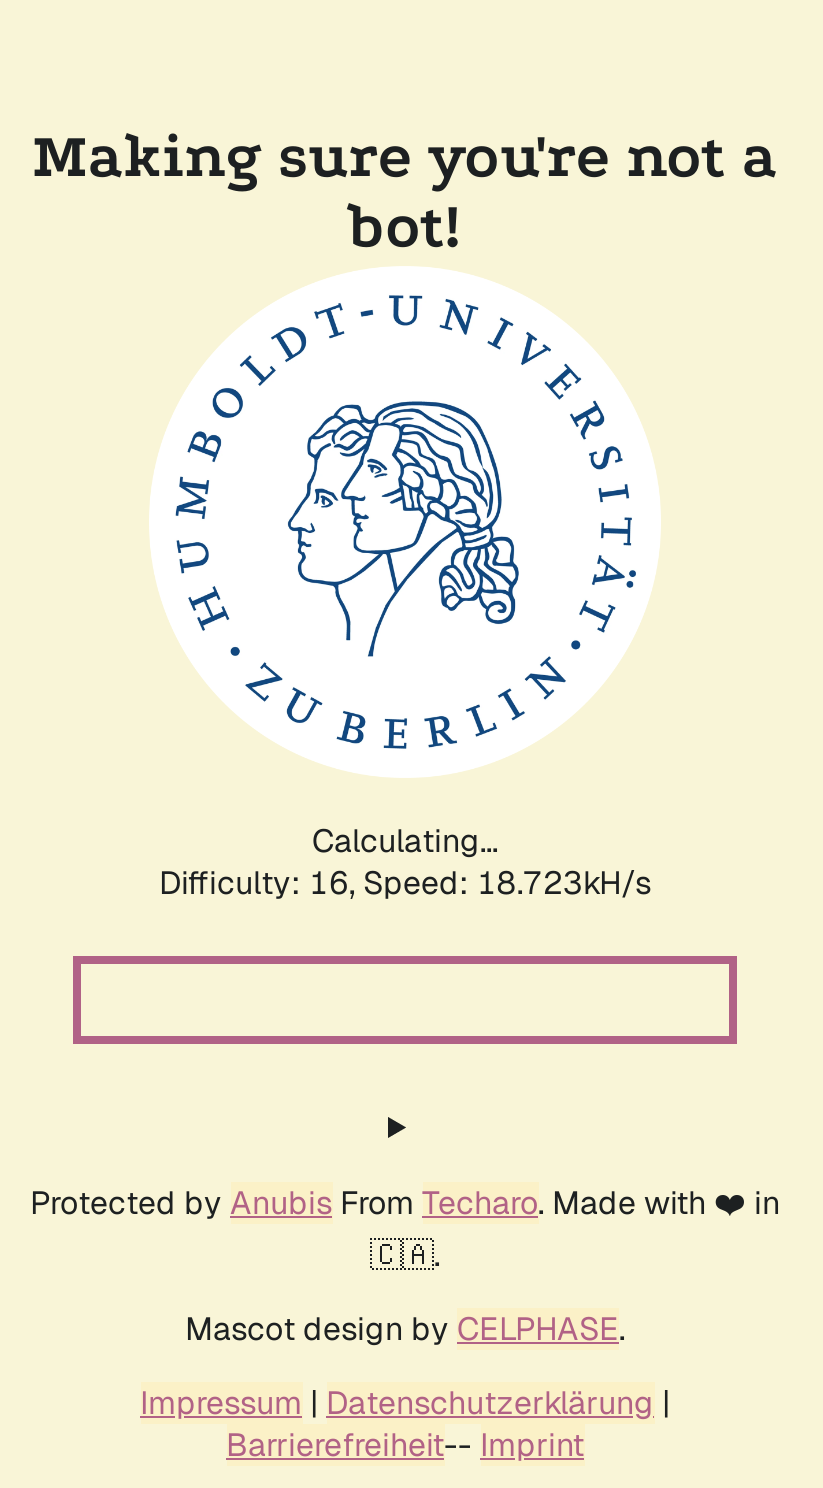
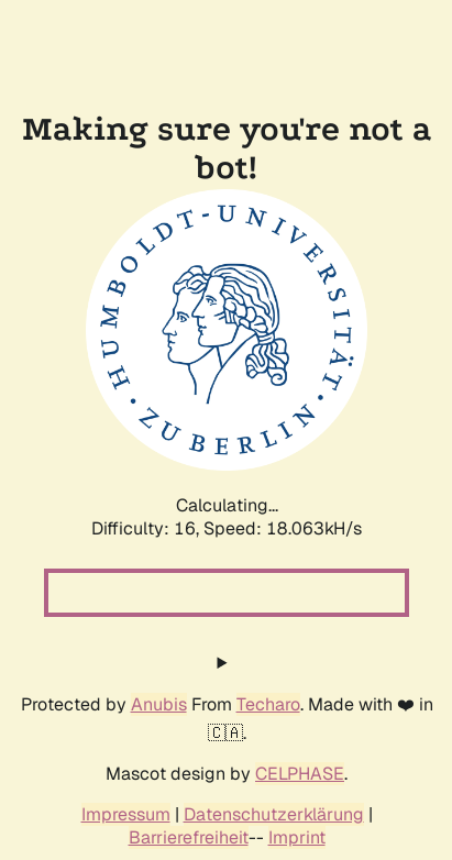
[159,862,651,904] Difficulty: 16, Speed: 18.723kH/s -> [91,517,362,540] Difficulty: 16, Speed: 18.063kH/s

